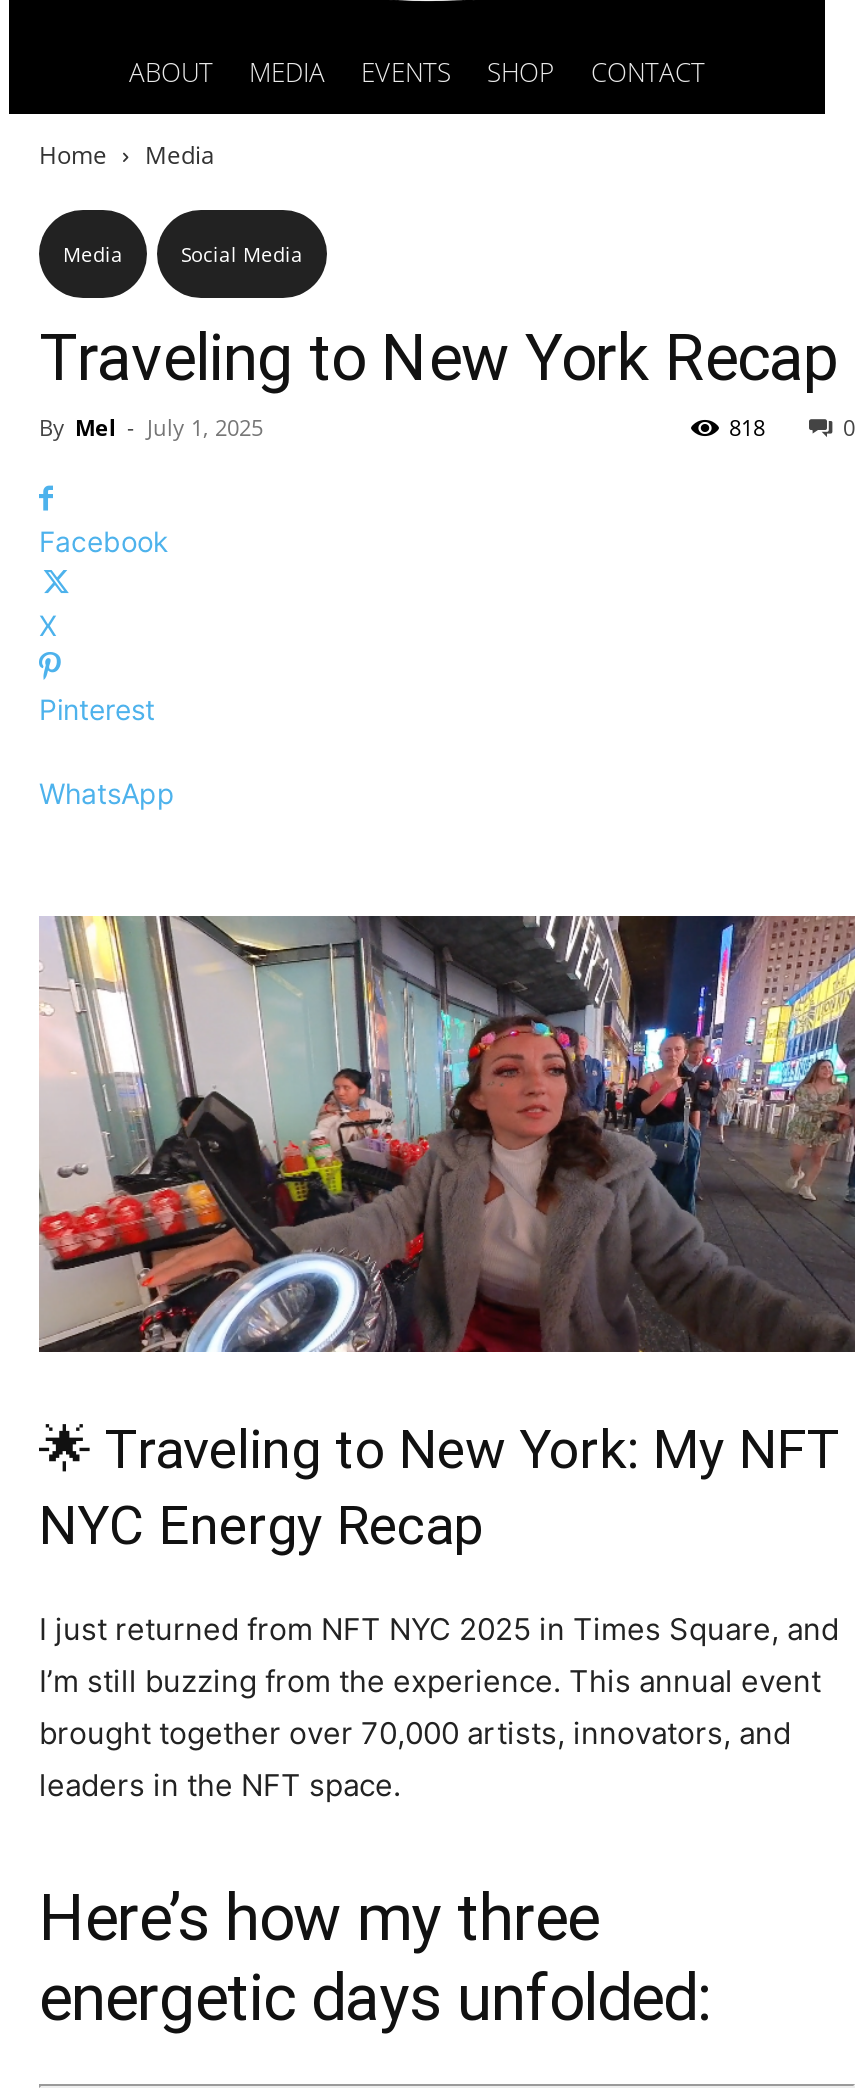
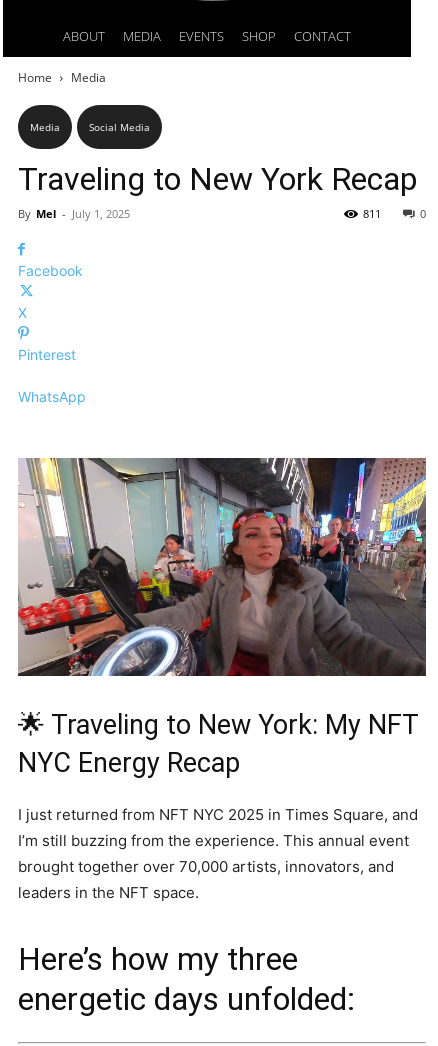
[729,411,765,441] 818 -> [363,205,381,220] 811

